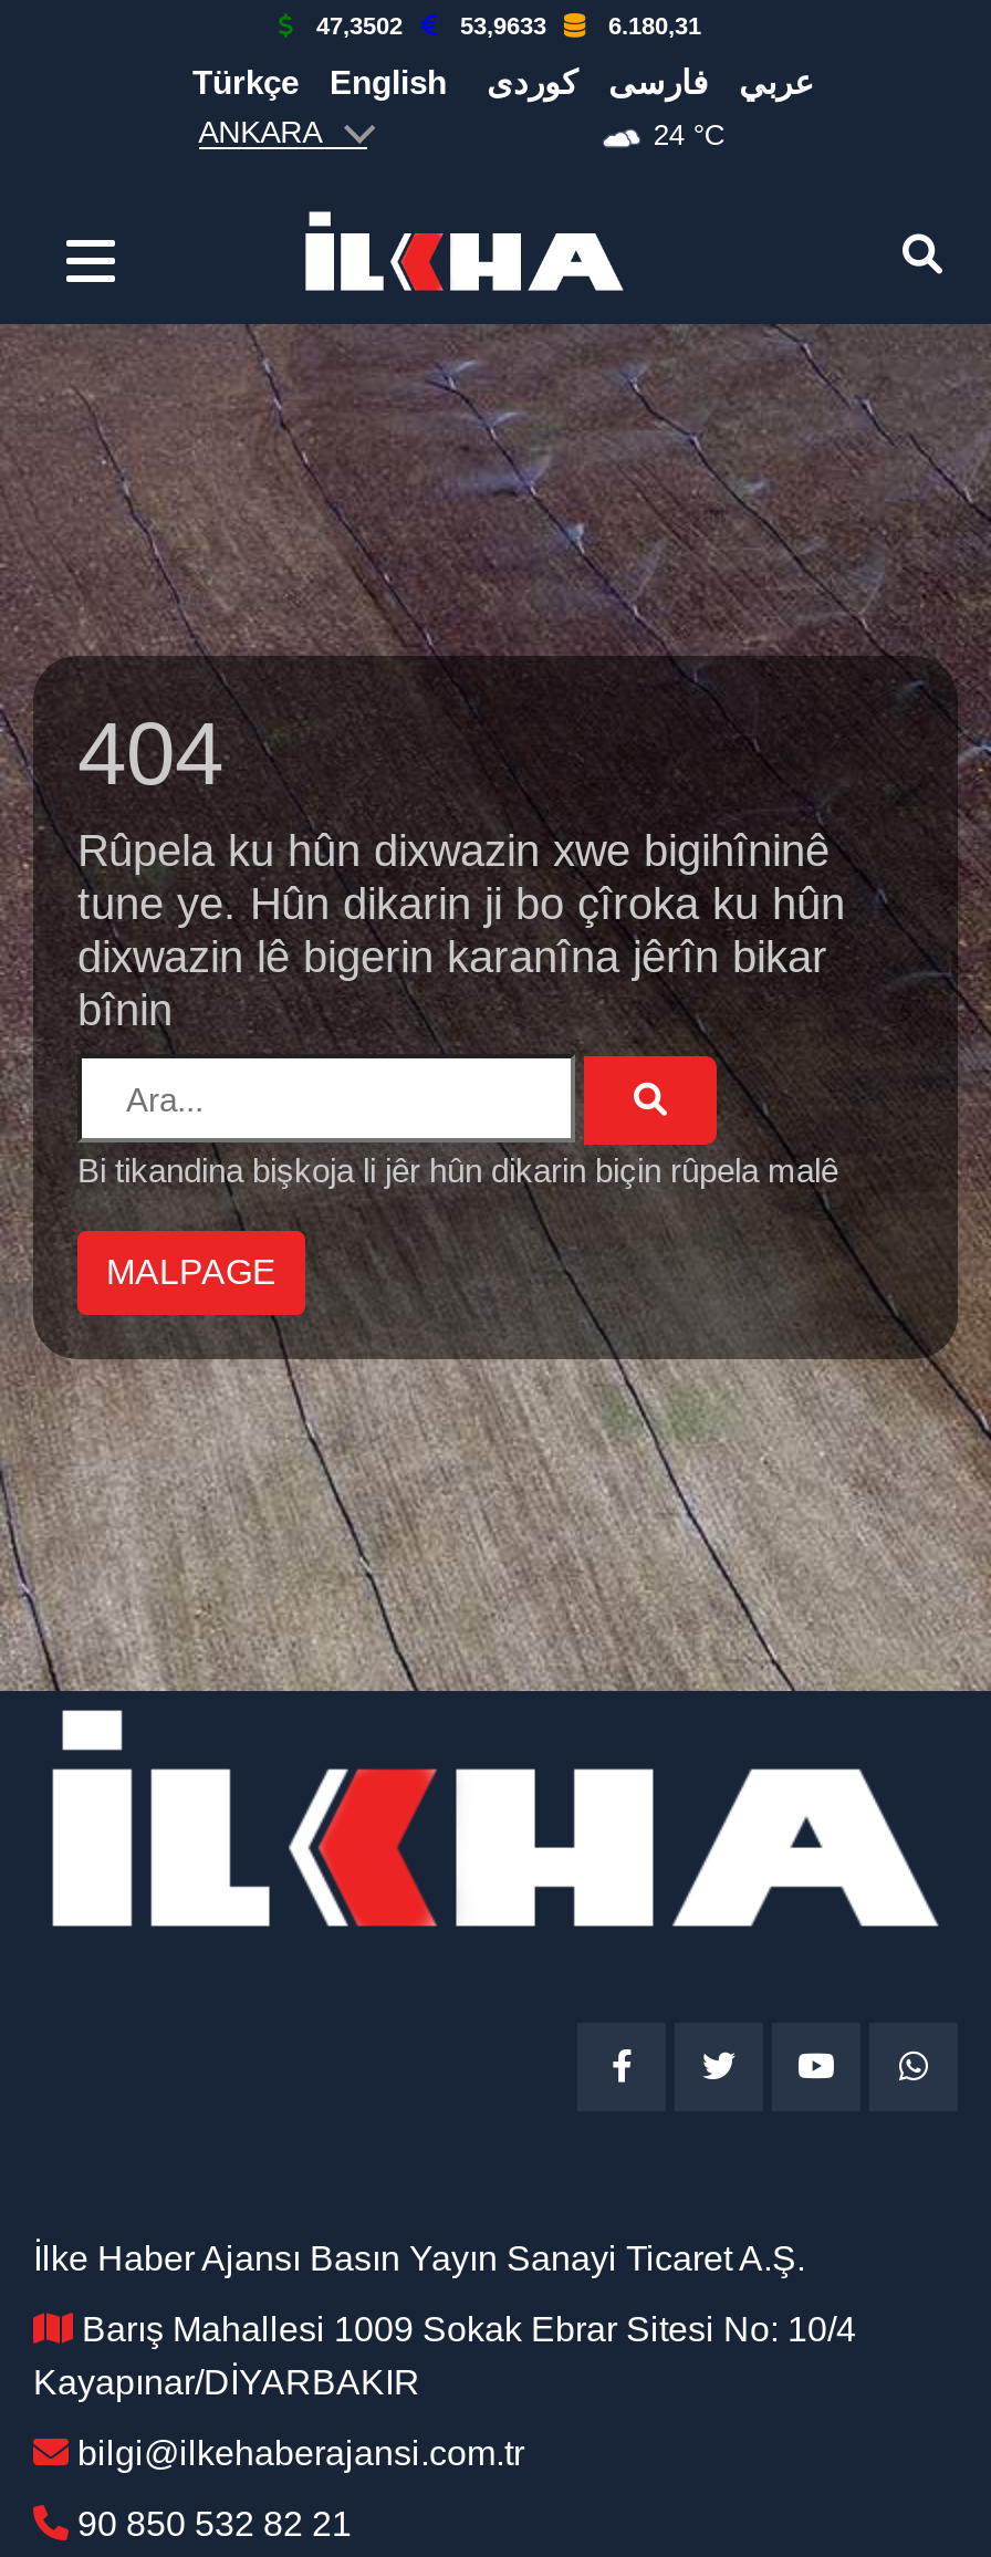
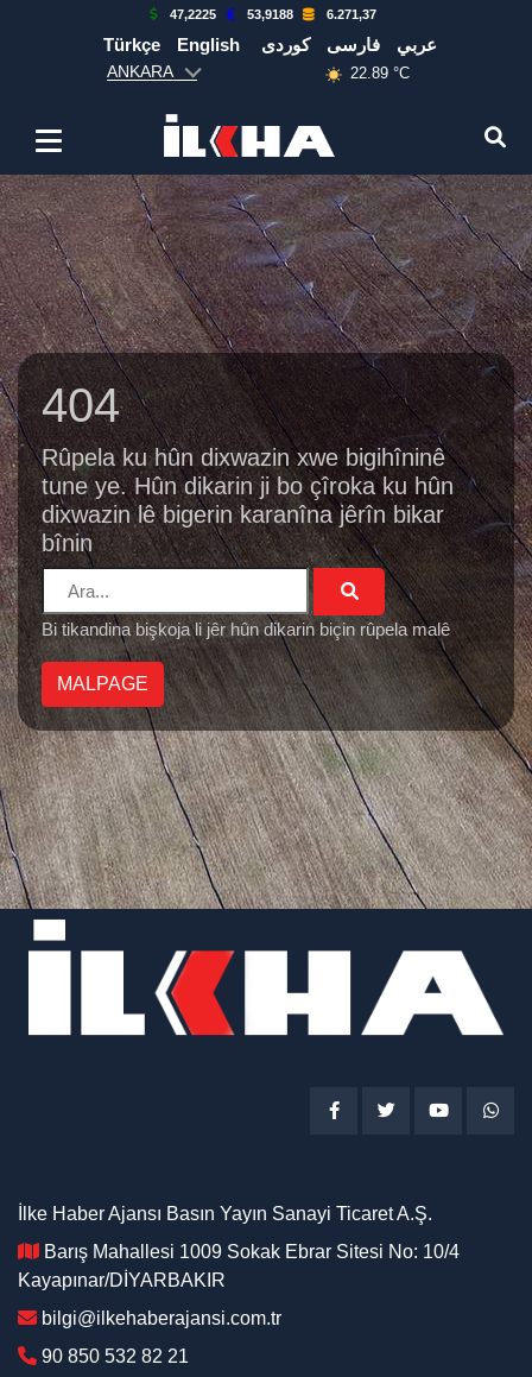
[316,12,403,39] 47,3502 -> [170,7,216,21] 47,2225
[460,12,546,39] 53,9633 -> [247,7,293,21] 53,9188
[608,12,701,39] 6.180,31 -> [327,7,376,21] 6.271,37
[653,119,724,152] 24 °C -> [351,65,410,82] 22.89 °C

